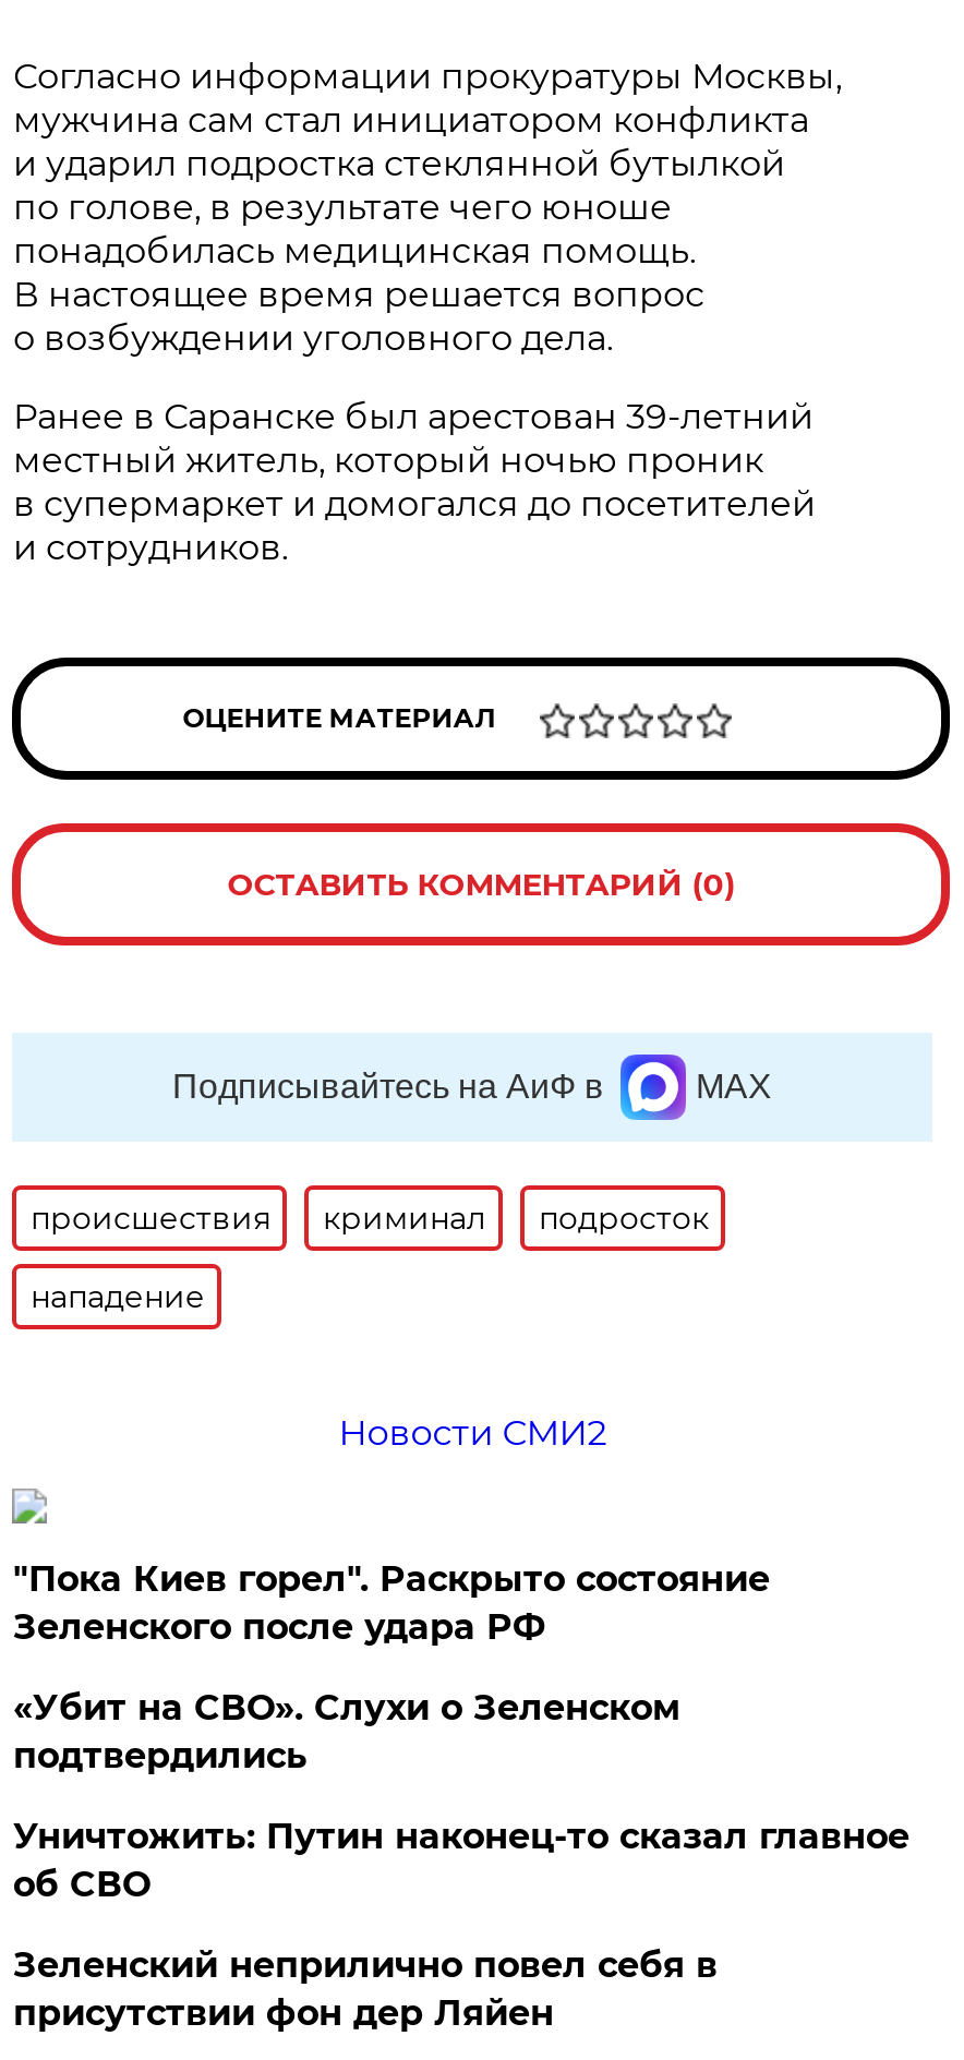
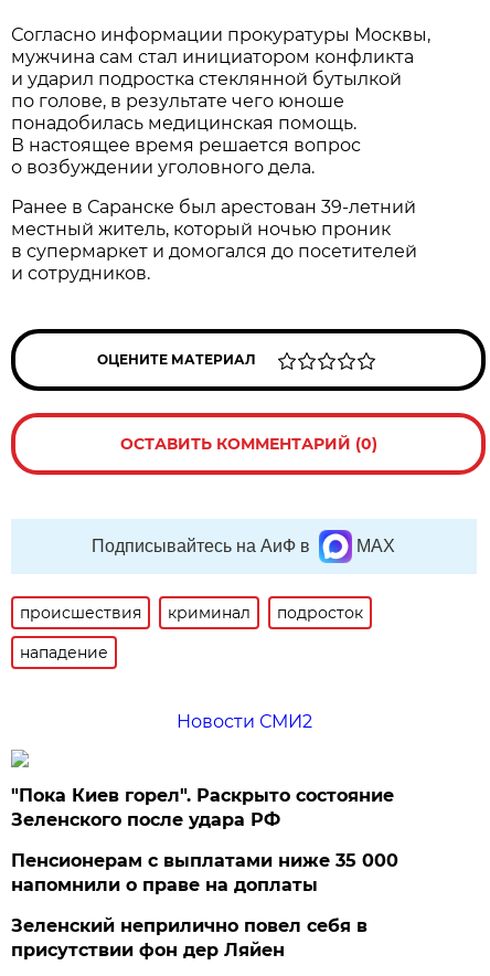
[13,1687,909,1905] «Убит на СВО». Слухи о Зеленском | подтвердились | Уничтожить: Путин наконец-то сказал главное | об СВО -> [11,850,399,895] Пенсионерам с выплатами ниже 35 000 | напомнили о праве на доплаты

